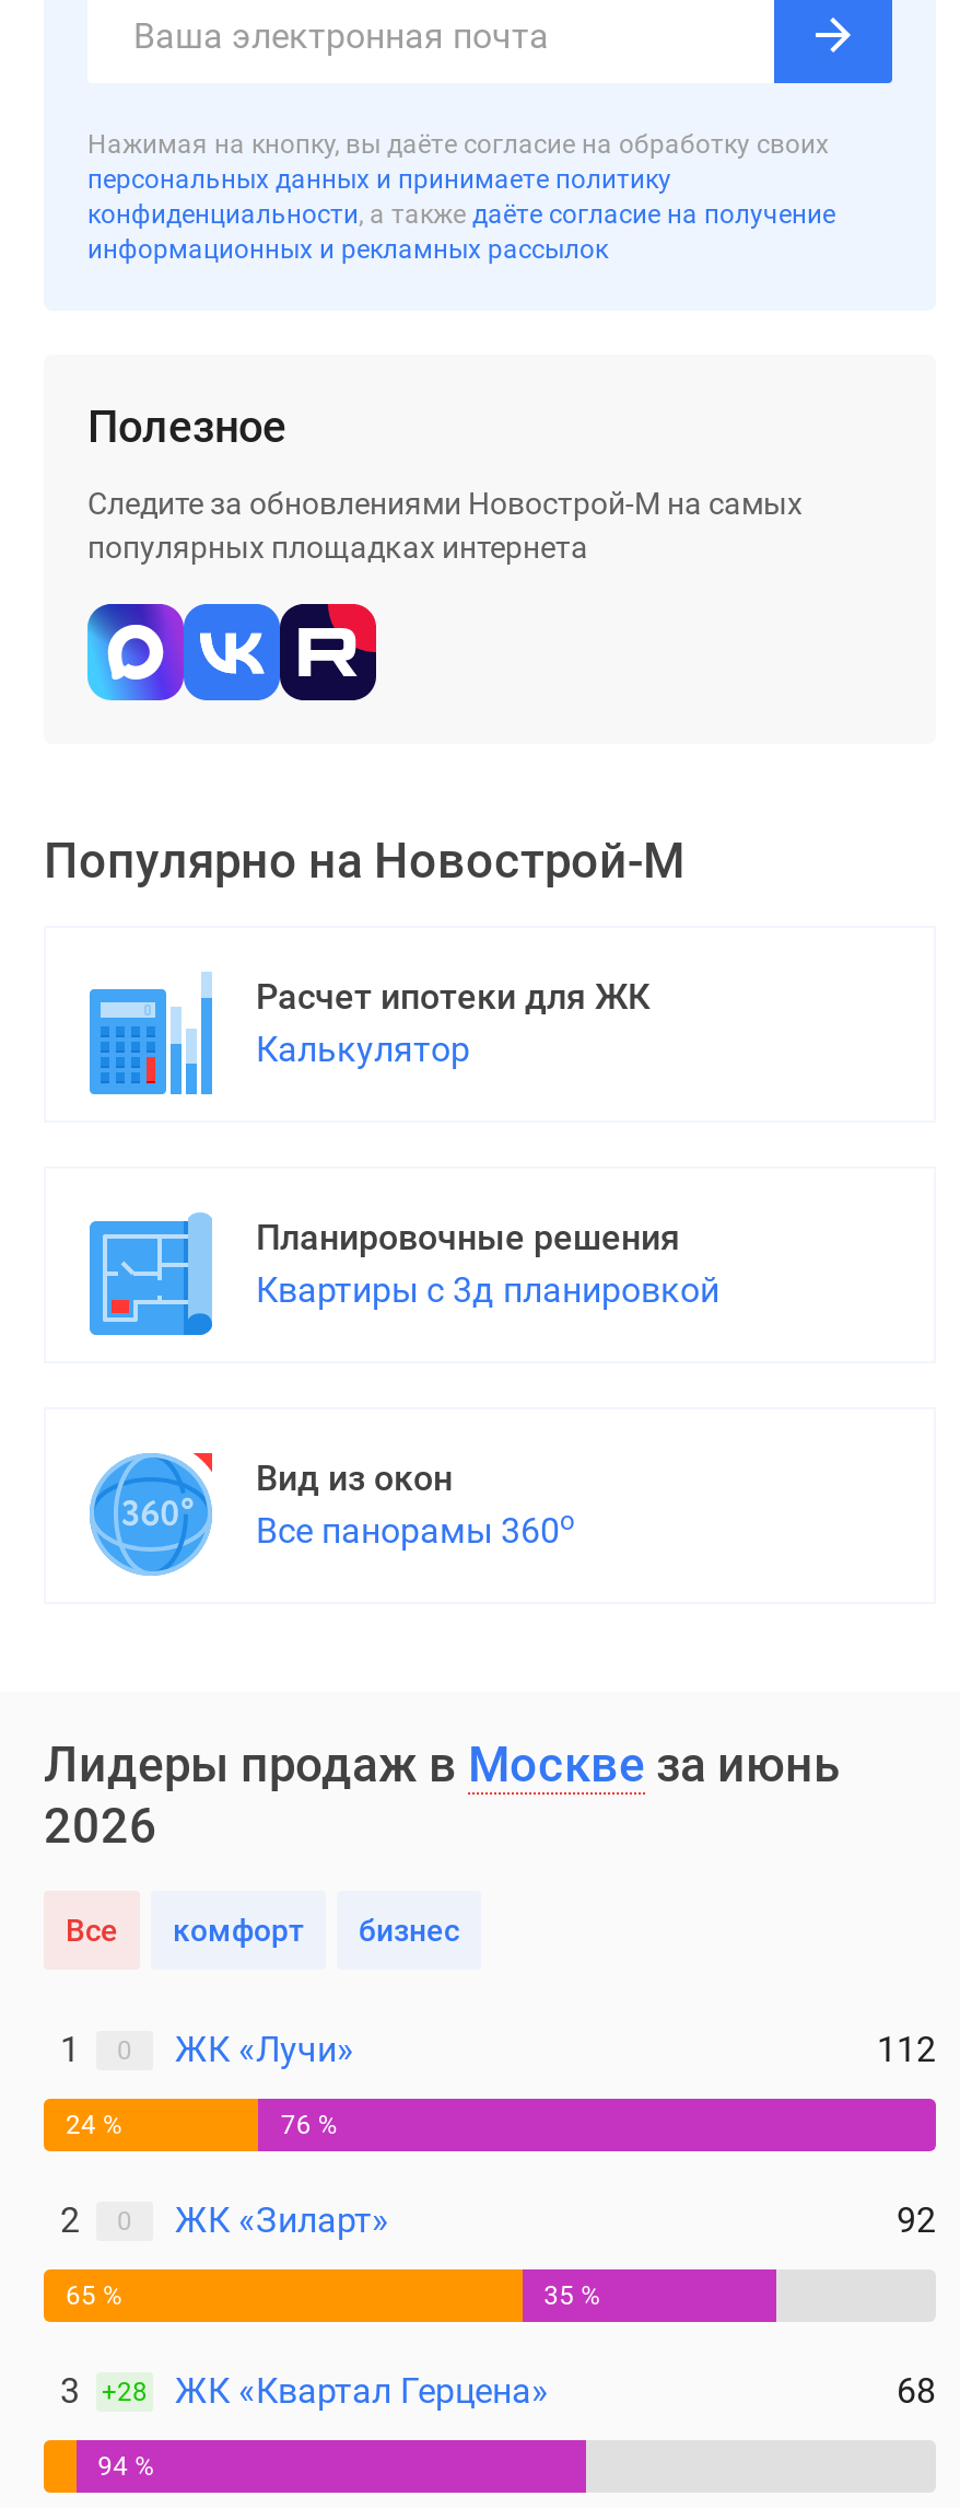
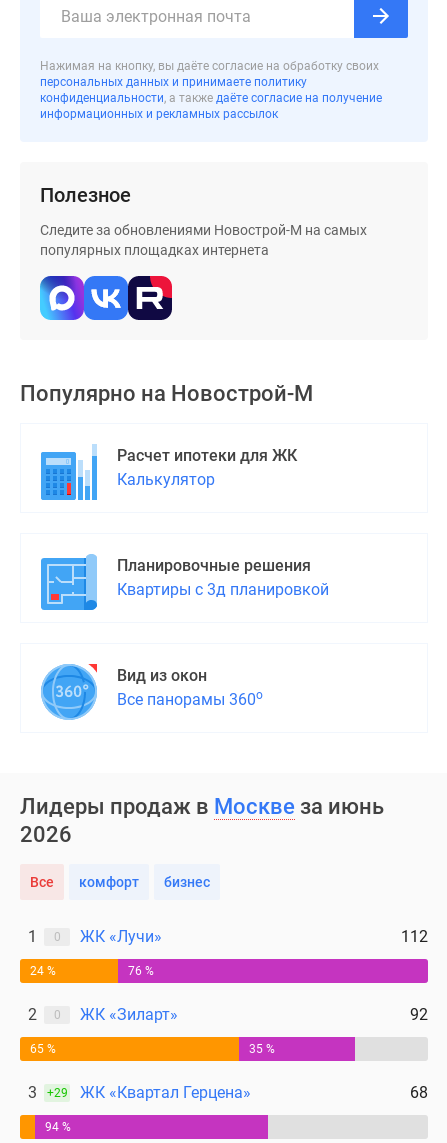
[60,2370,549,2412] 3 +28 ЖК «Квартал Герцена» -> [27,1083,251,1102] 3 +29 ЖК «Квартал Герцена»

